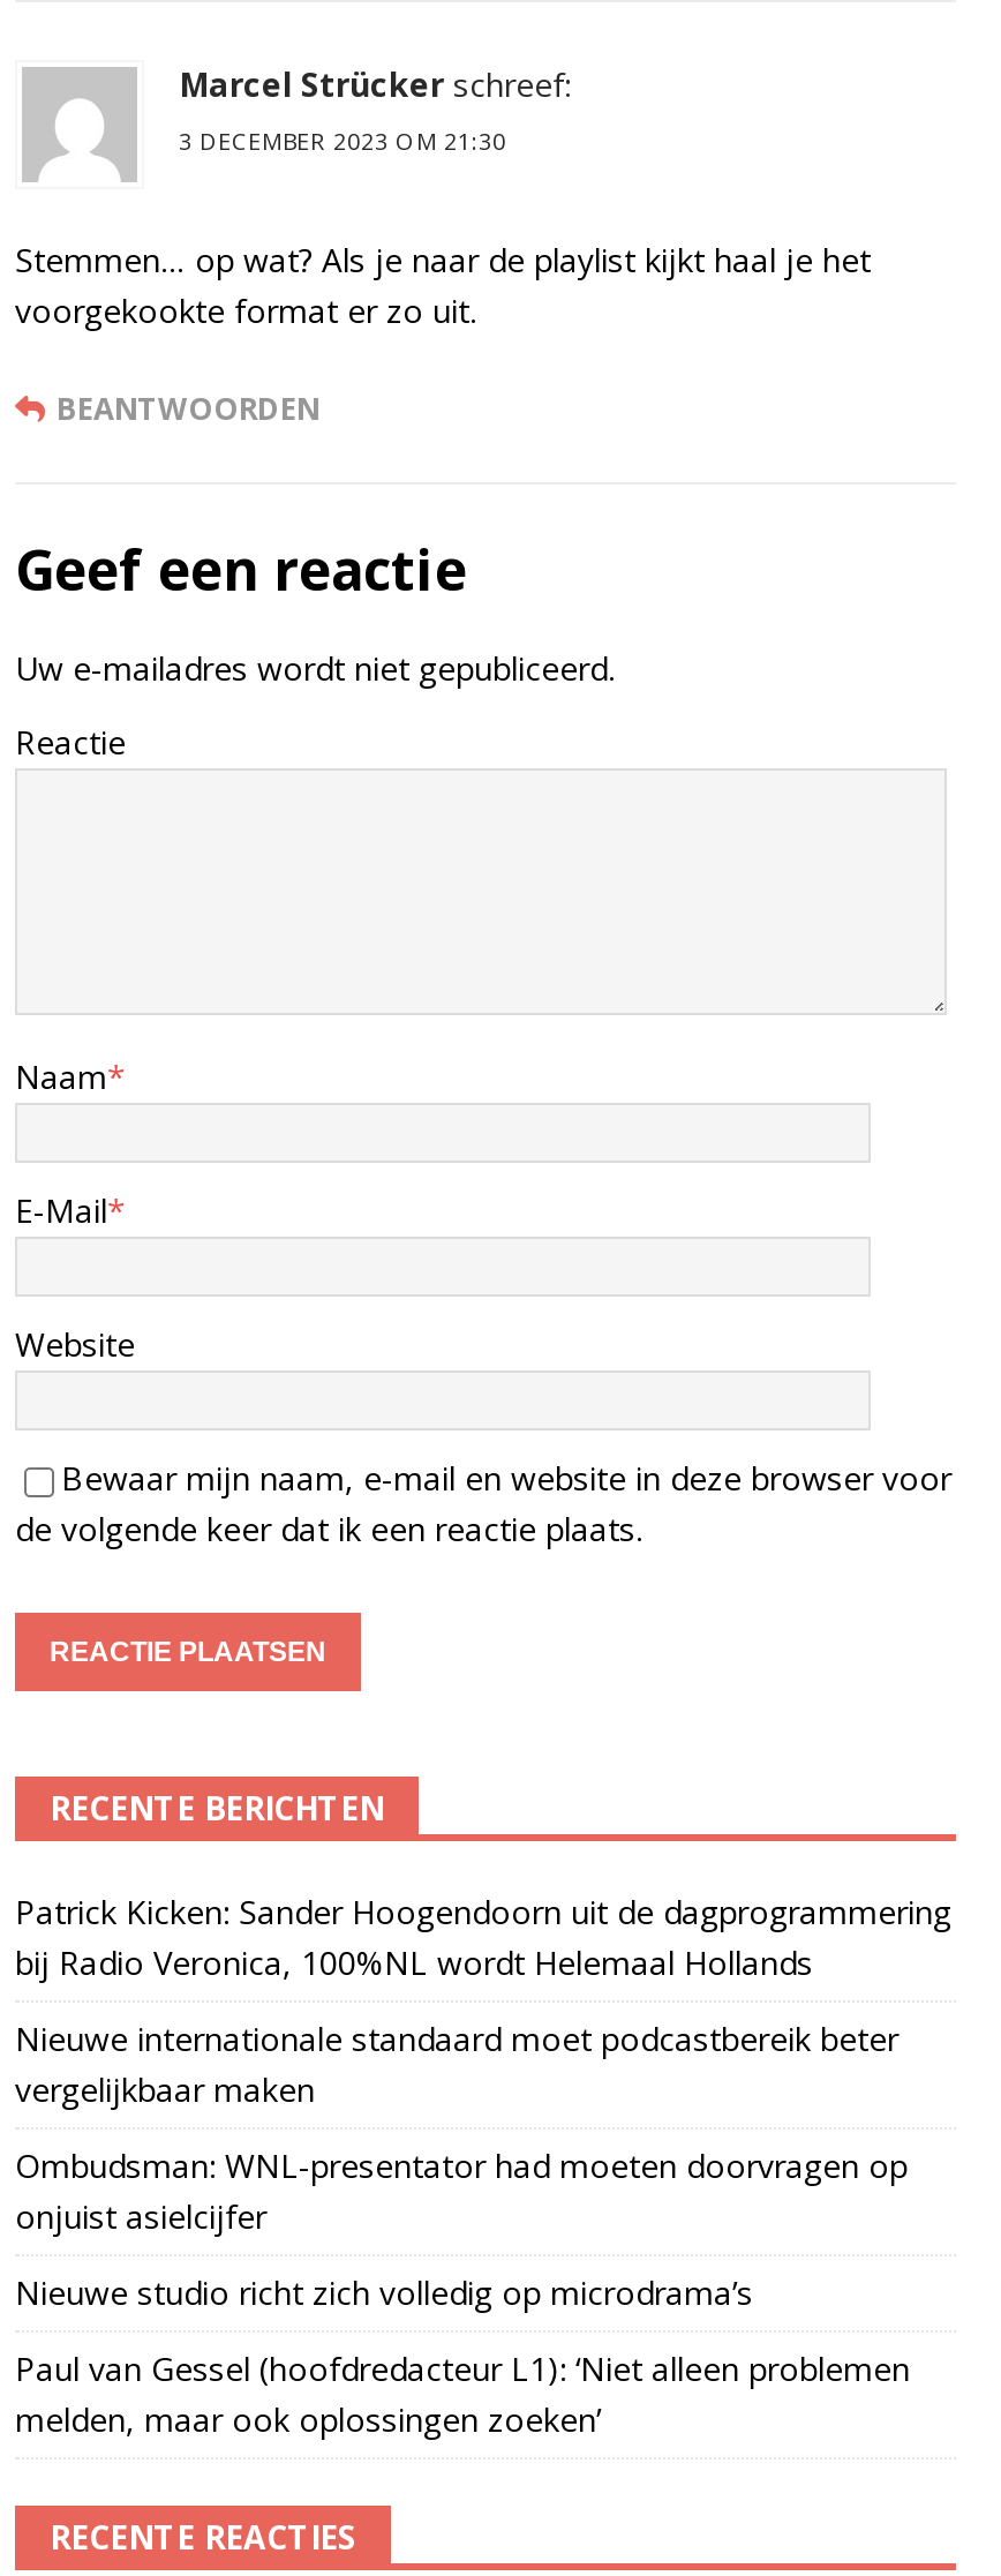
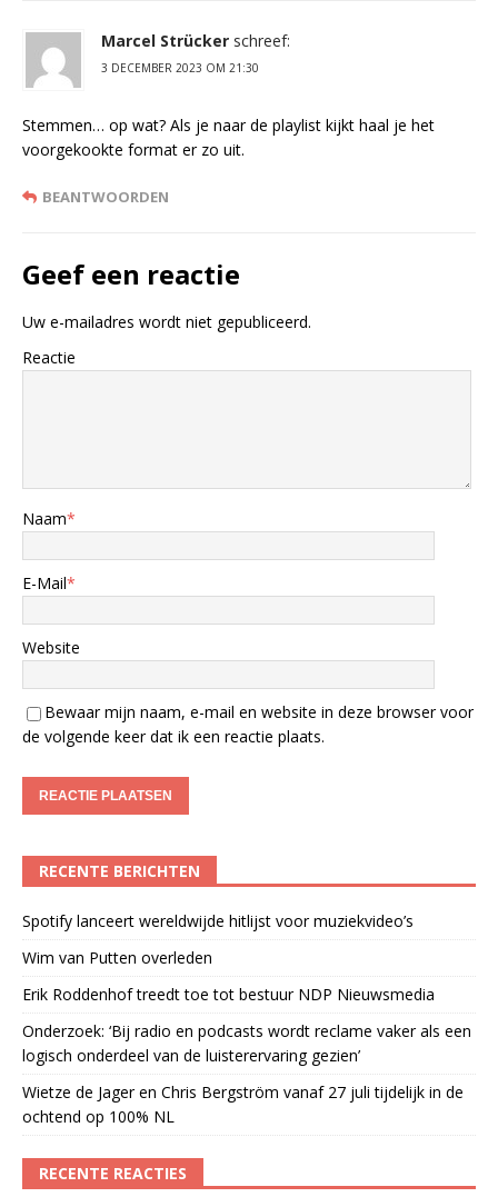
[15,1890,951,1985] Patrick Kicken: Sander Hoogendoorn uit de dagprogrammering | bij Radio Veronica, 100%NL wordt Helemaal Hollands -> [22,911,414,932] Spotify lanceert wereldwijde hitlijst voor muziekvideo’s
[15,2017,898,2112] Nieuwe internationale standaard moet podcastbereik beter | vergelijkbaar maken -> [22,947,212,968] Wim van Putten overleden
[15,2144,908,2239] Ombudsman: WNL-presentator had moeten doorvragen op | onjuist asielcijfer -> [22,984,435,1005] Erik Roddenhof treedt toe tot bestuur NDP Nieuwsmedia
[15,2271,753,2315] Nieuwe studio richt zich volledig op microdrama’s -> [22,1021,471,1066] Onderzoek: ‘Bij radio en podcasts wordt reclame vaker als een | logisch onderdeel van de luisterervaring gezien’
[15,2347,910,2442] Paul van Gessel (hoofdredacteur L1): ‘Niet alleen problemen | melden, maar ook oplossingen zoeken’ -> [22,1082,464,1127] Wietze de Jager en Chris Bergström vanaf 27 juli tijdelijk in de | ochtend op 100% NL

